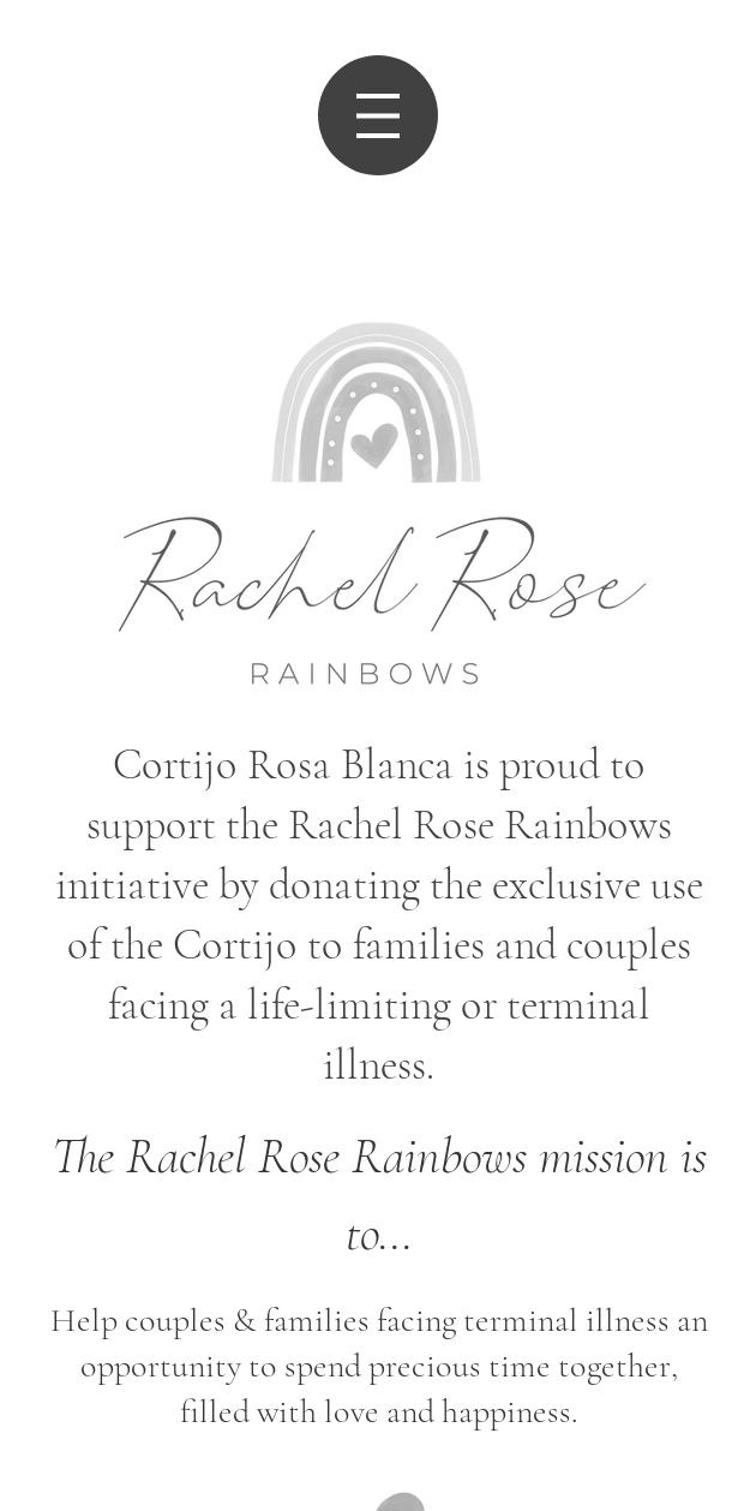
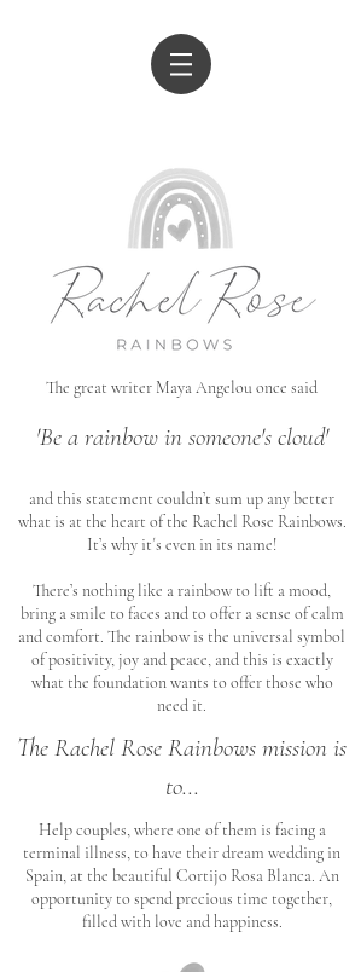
[55,737,703,1091] Cortijo Rosa Blanca is proud to | support the Rachel Rose Rainbows | initiative by donating the exclusive use | of the Cortijo to families and couples | facing a life-limiting or terminal | illness. -> [18,377,346,716] The great writer Maya Angelou once said | 'Be a rainbow in someone's cloud' | and this statement couldn’t sum up any better | what is at the heart of the Rachel Rose Rainbows. | It’s why it´s even in its name! | There’s nothing like a rainbow to lift a mood, | bring a smile to faces and to offer a sense of calm | and comfort. The rainbow is the universal symbol | of positivity, joy and peace, and this is exactly | what the foundation wants to offer those who | need it.
[50,1300,708,1340] Help couples & families facing terminal illness an -> [23,820,340,886] Help couples, where one of them is facing a | terminal illness, to have their dream wedding in | Spain, at the beautiful Cortijo Rosa Blanca. An

